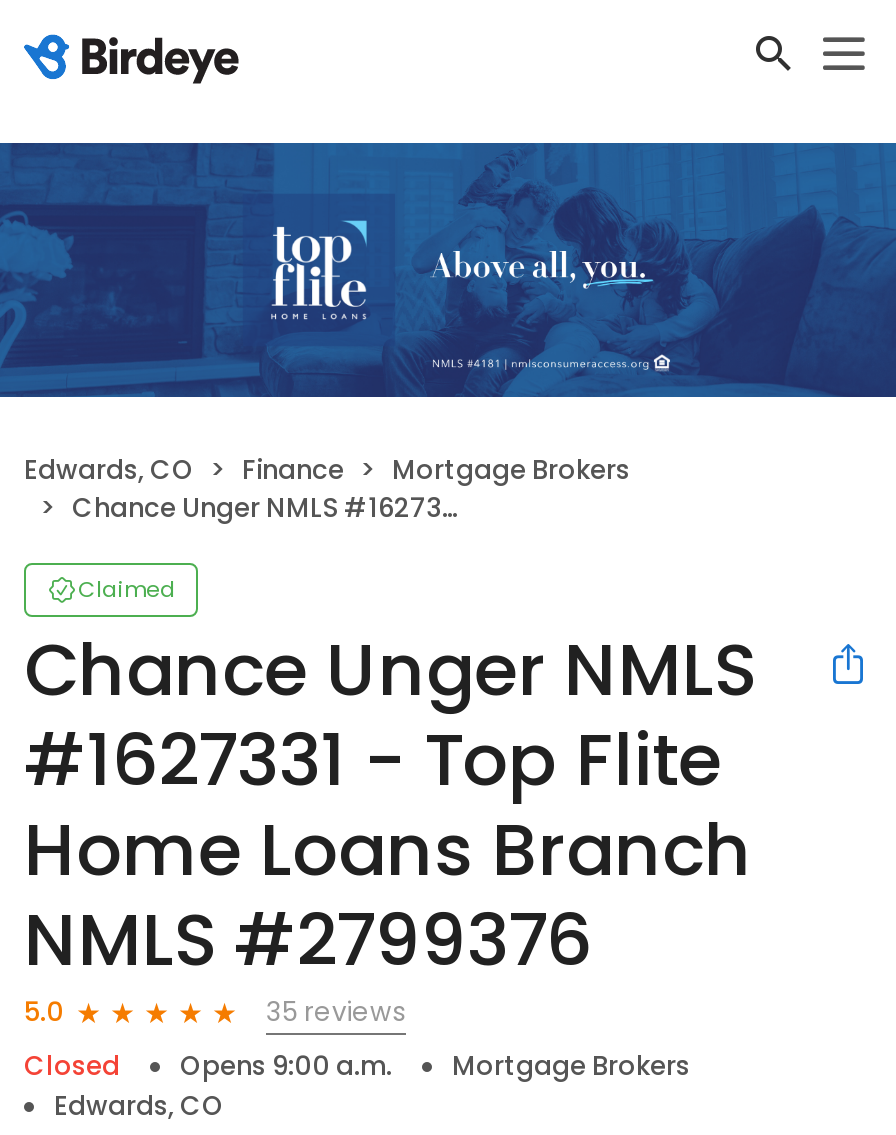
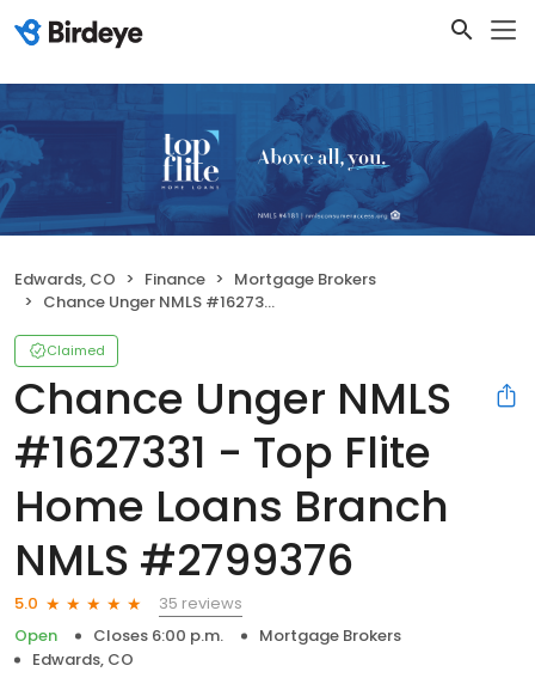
[24,1047,392,1085] Closed | Opens 9:00 a.m. -> [14,624,223,647] Open | Closes 6:00 p.m.

